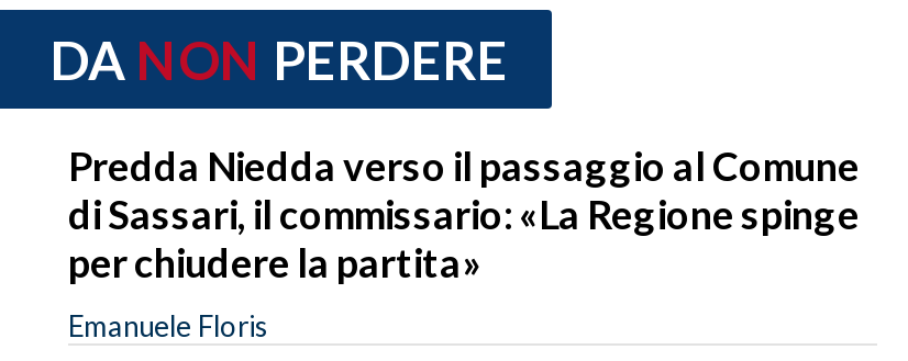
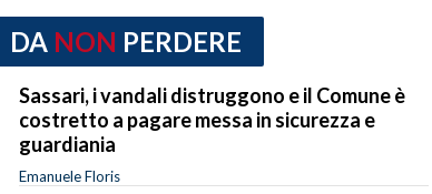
[68,141,860,286] Predda Niedda verso il passaggio al Comune | di Sassari, il commissario: «La Regione spinge | per chiudere la partita» -> [19,83,405,156] Sassari, i vandali distruggono e il Comune è | costretto a pagare messa in sicurezza e | guardiania

